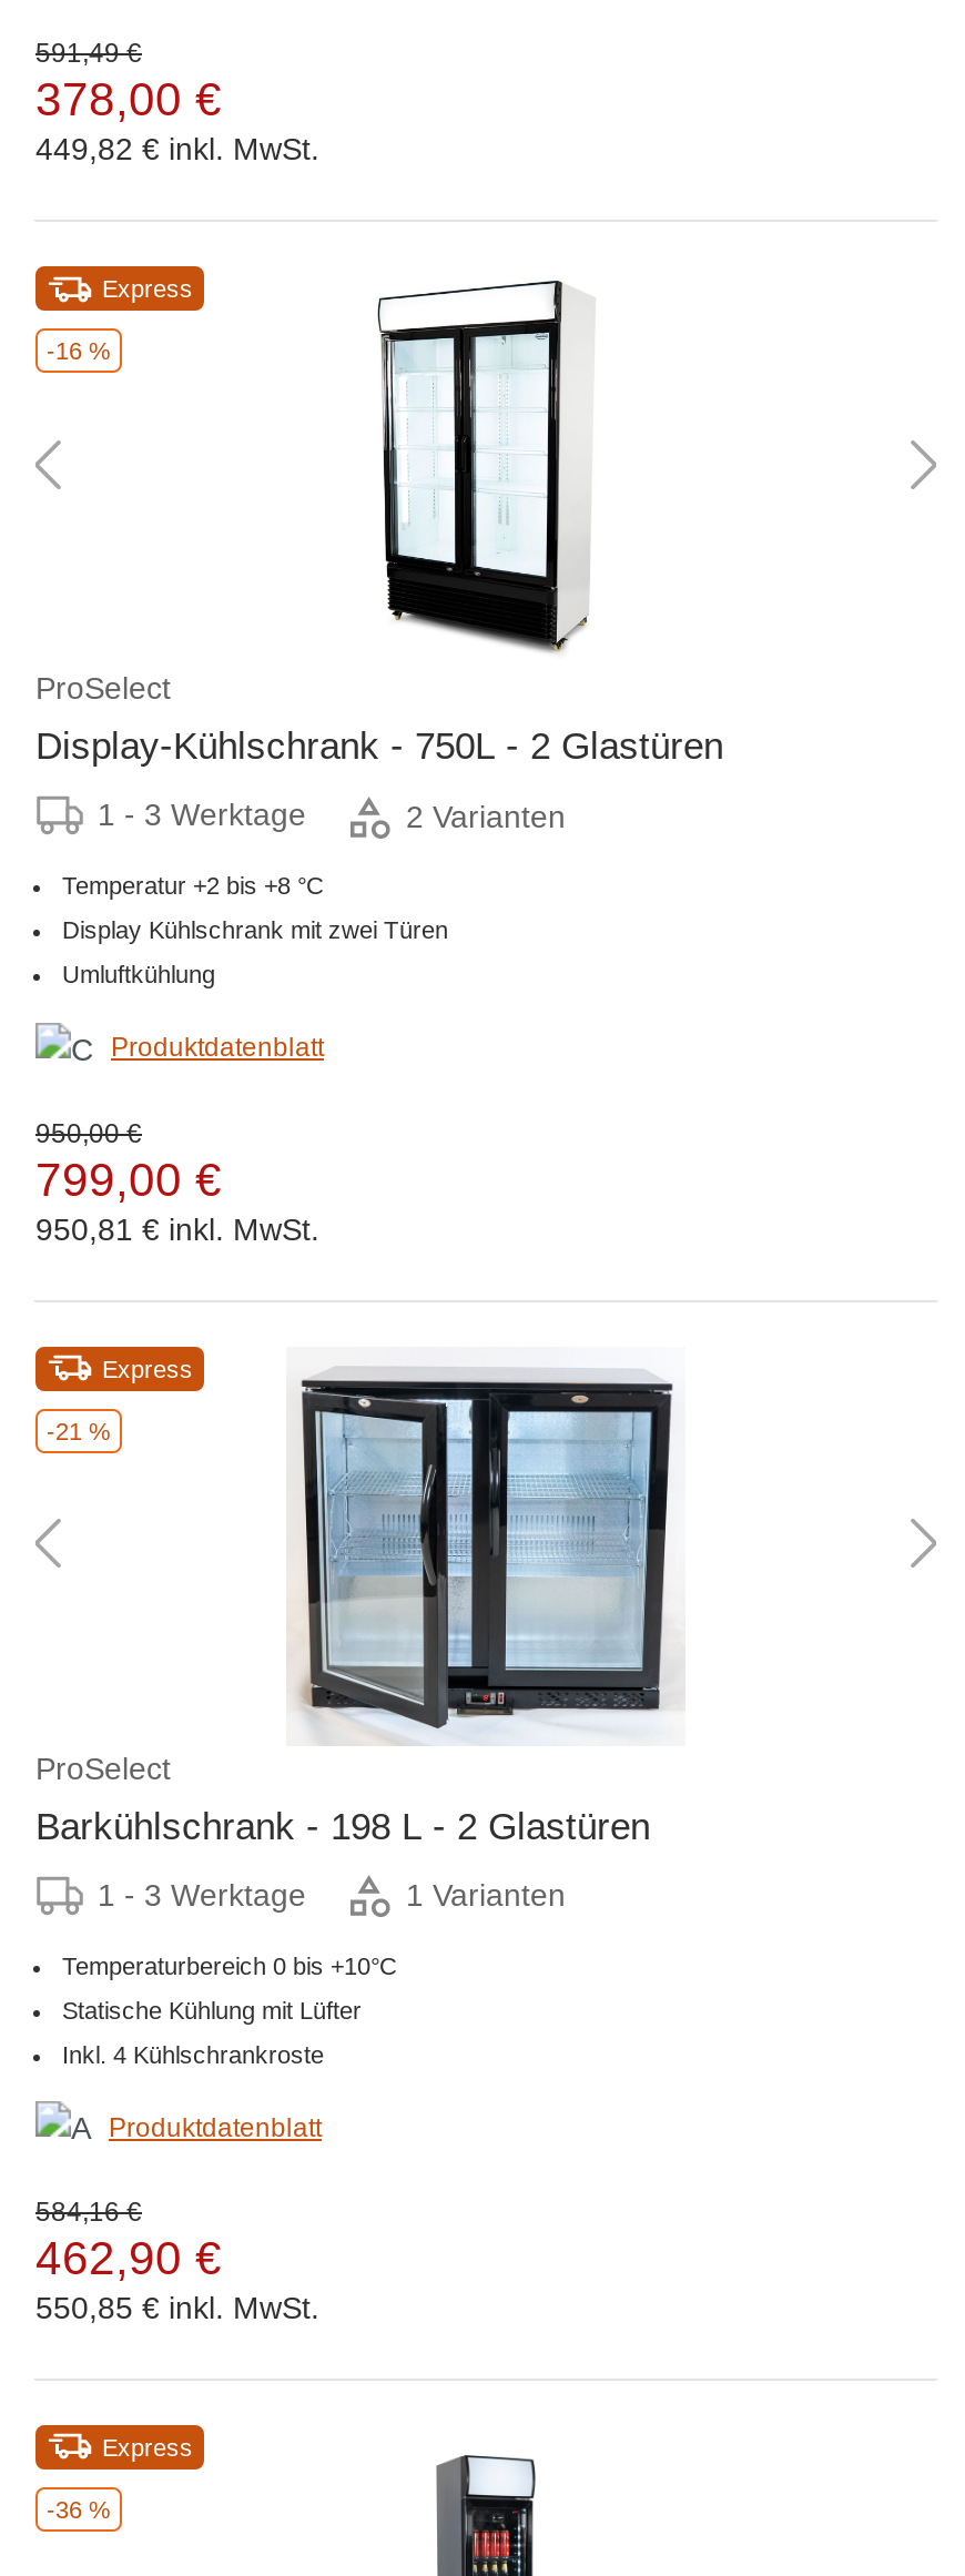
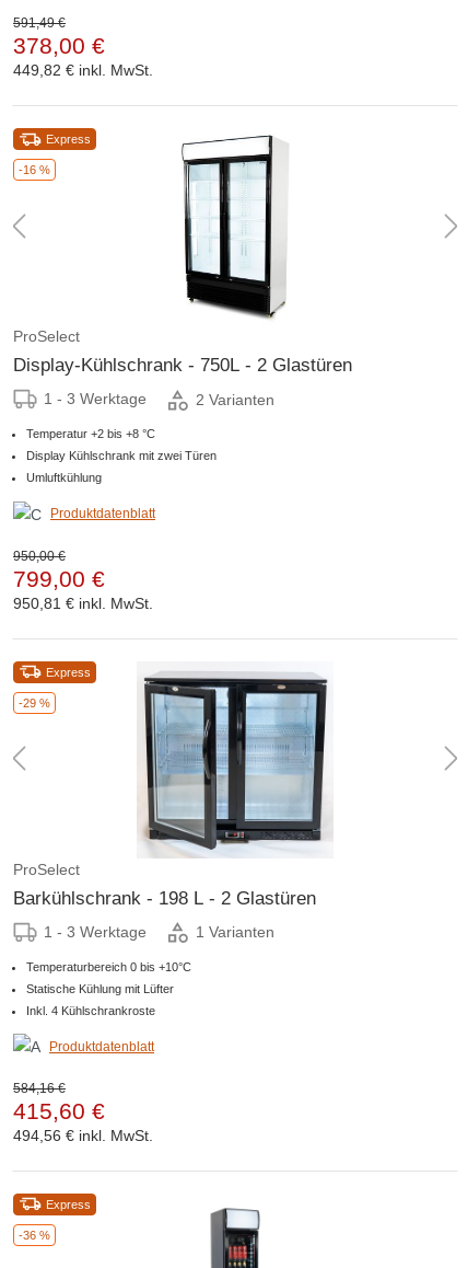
[47,1417,111,1444] -21 % -> [19,696,50,709] -29 %
[35,2232,222,2283] 462,90 € -> [13,1098,105,1123] 415,60 €
[35,2290,319,2325] 550,85 €inkl. MwSt. -> [13,1127,153,1144] 494,56 €inkl. MwSt.

